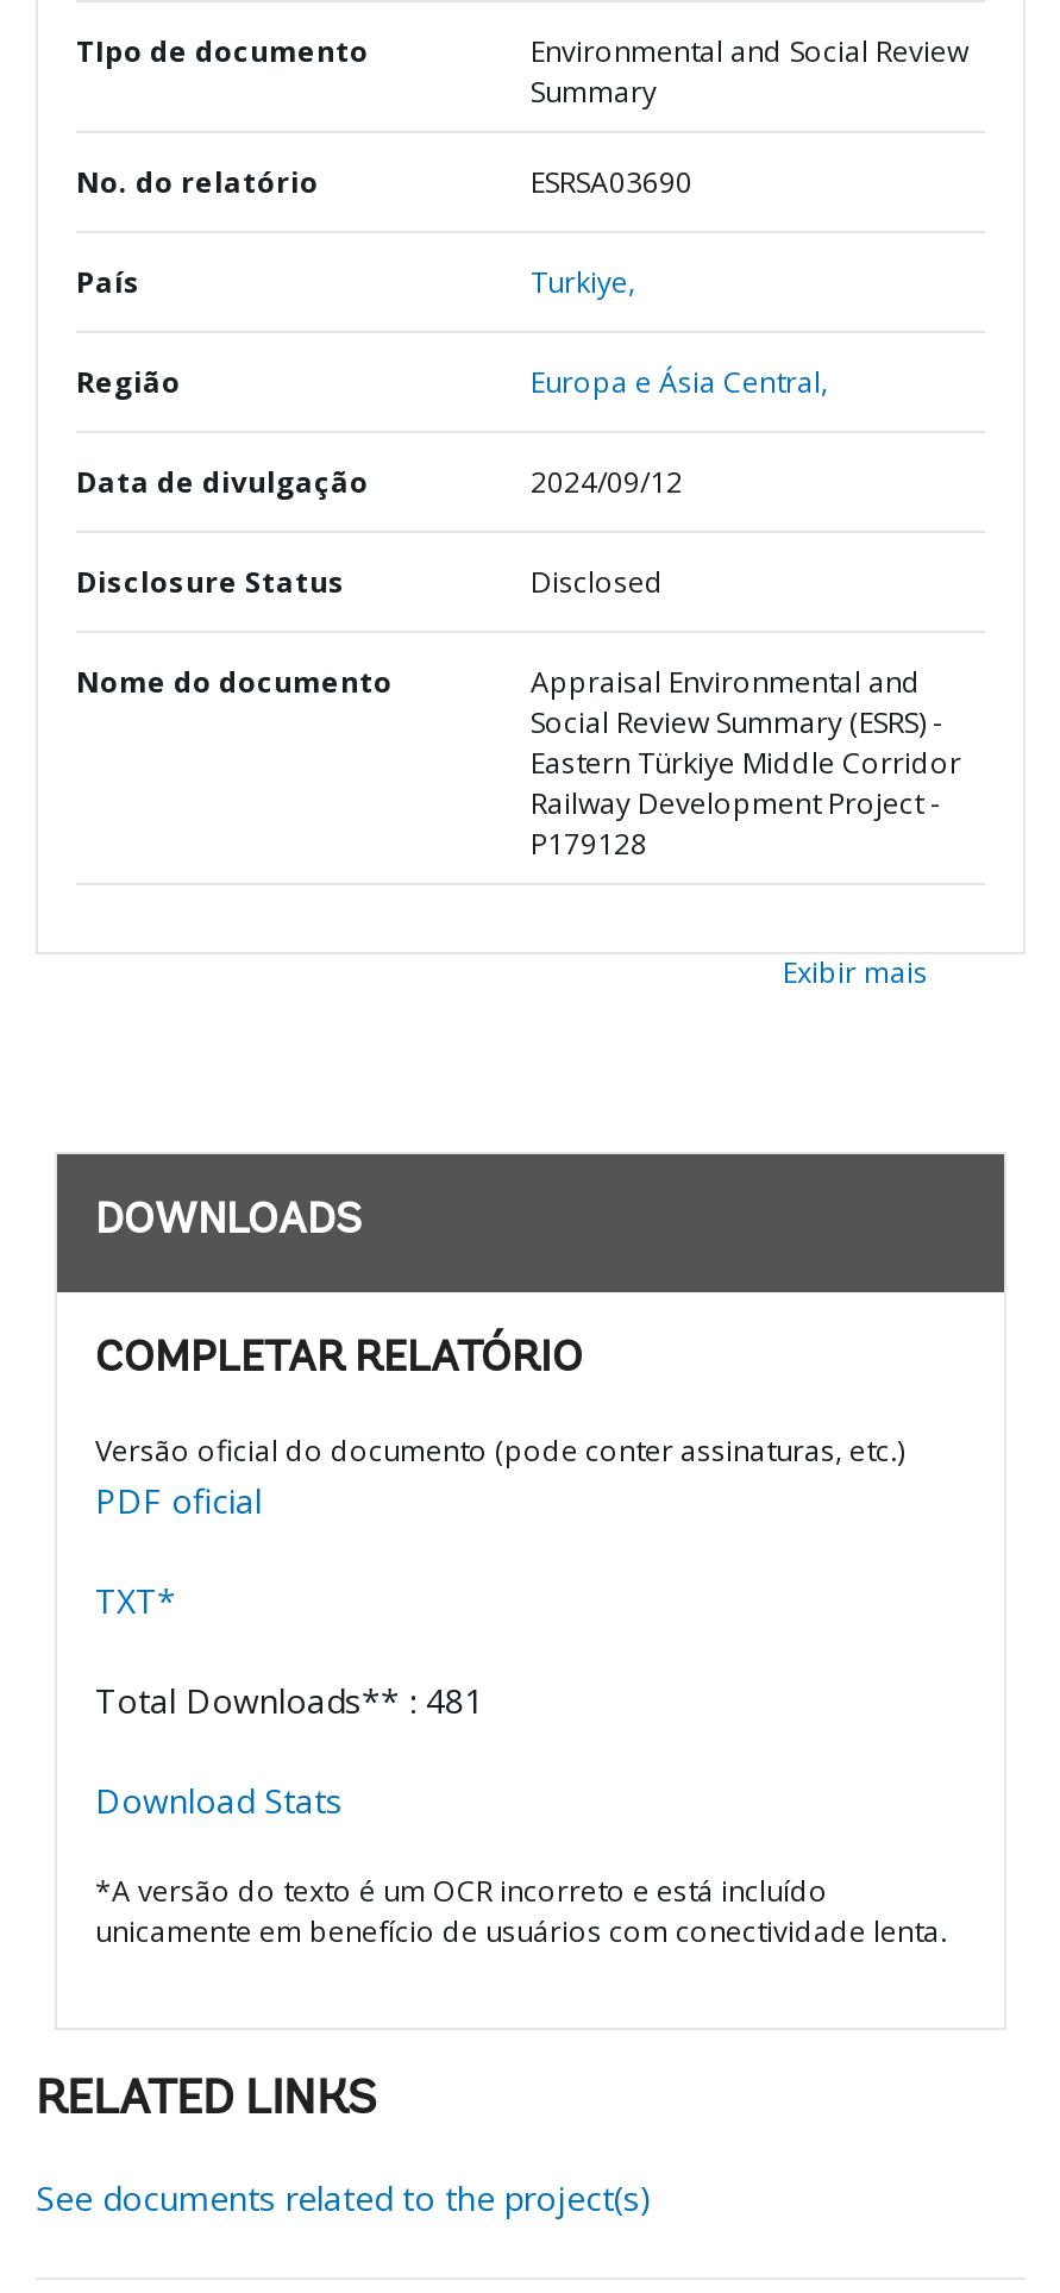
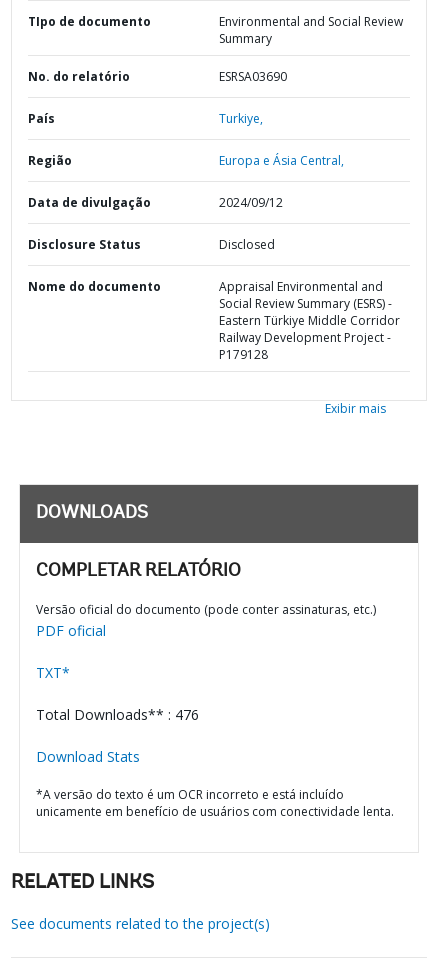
[95,1678,483,1723] Total Downloads** : 481 -> [36,705,199,724] Total Downloads** : 476

